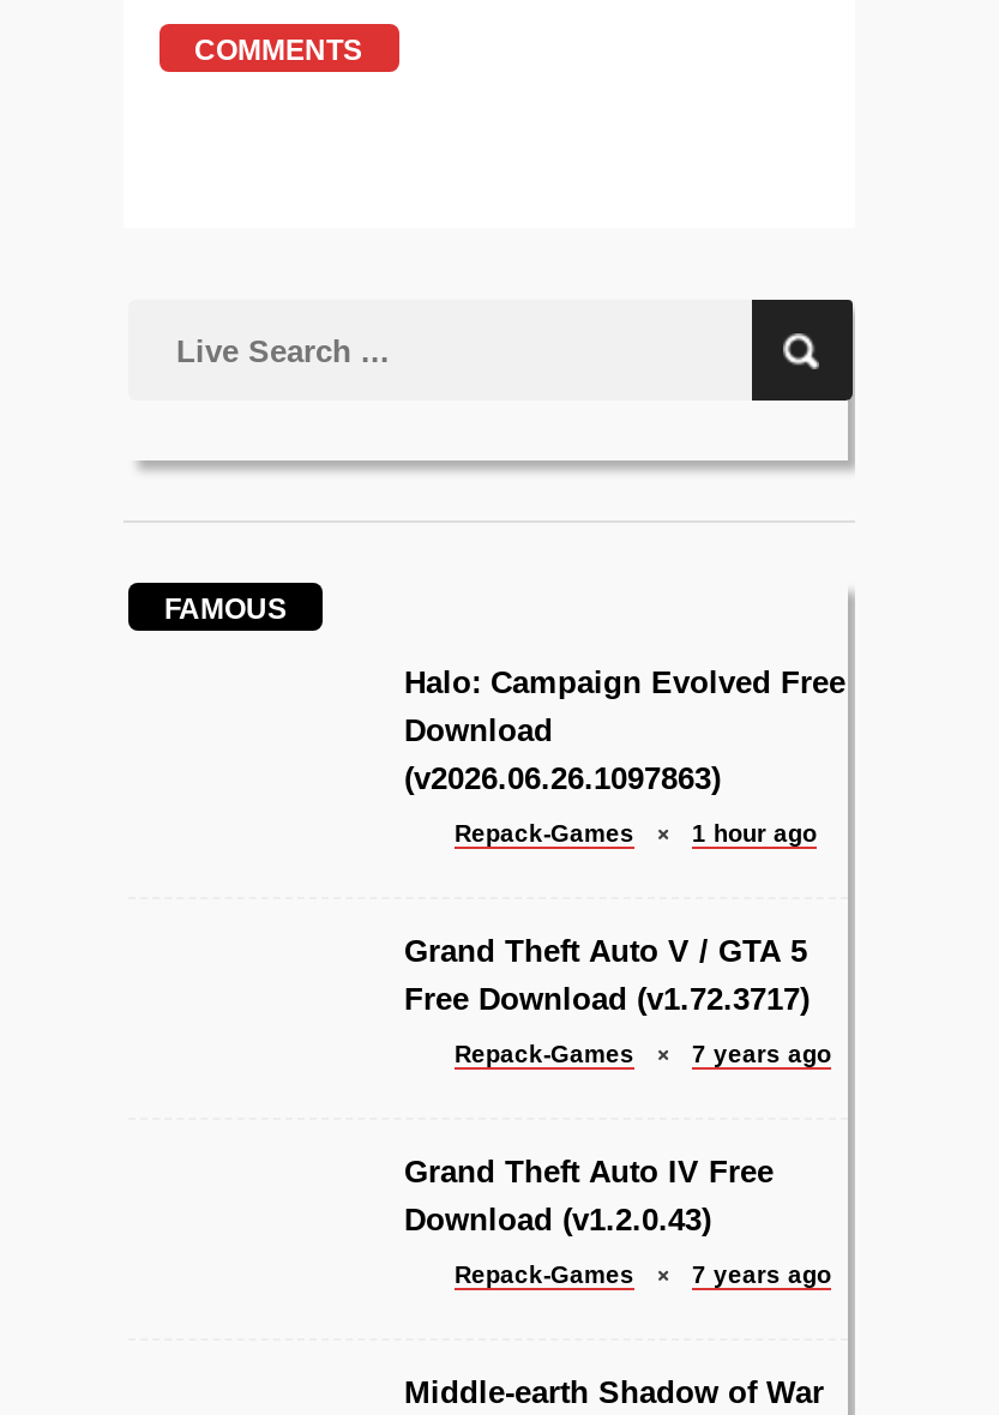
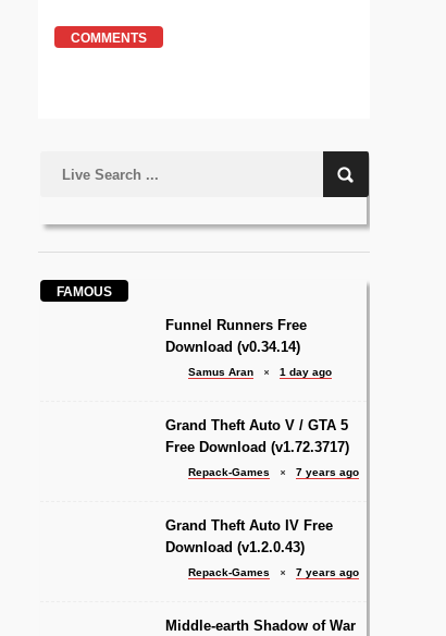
[404,664,845,796] Halo: Campaign Evolved Free | Download | (v2026.06.26.1097863) -> [165,317,307,355] Funnel Runners Free | Download (v0.34.14)
[455,820,817,846] Repack-Games | 1 hour ago -> [188,366,332,378] Samus Aran | 1 day ago

